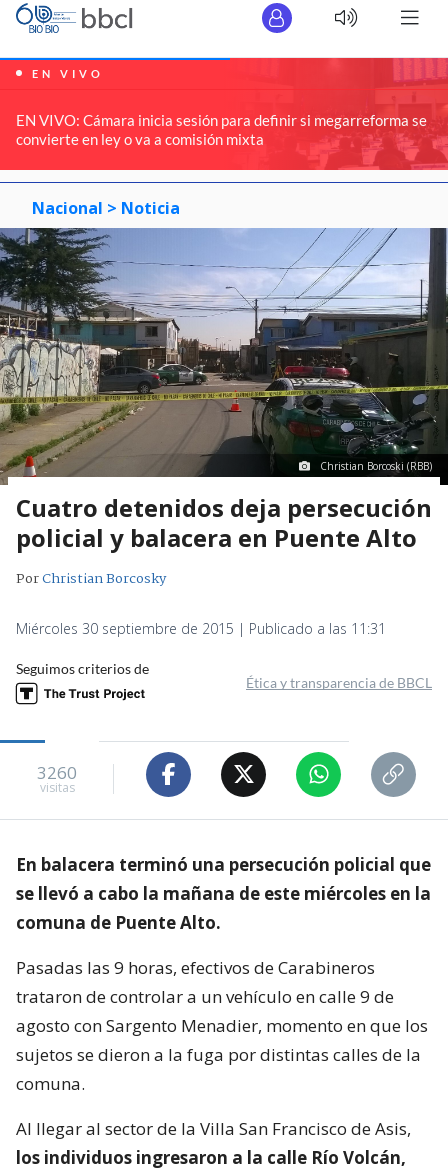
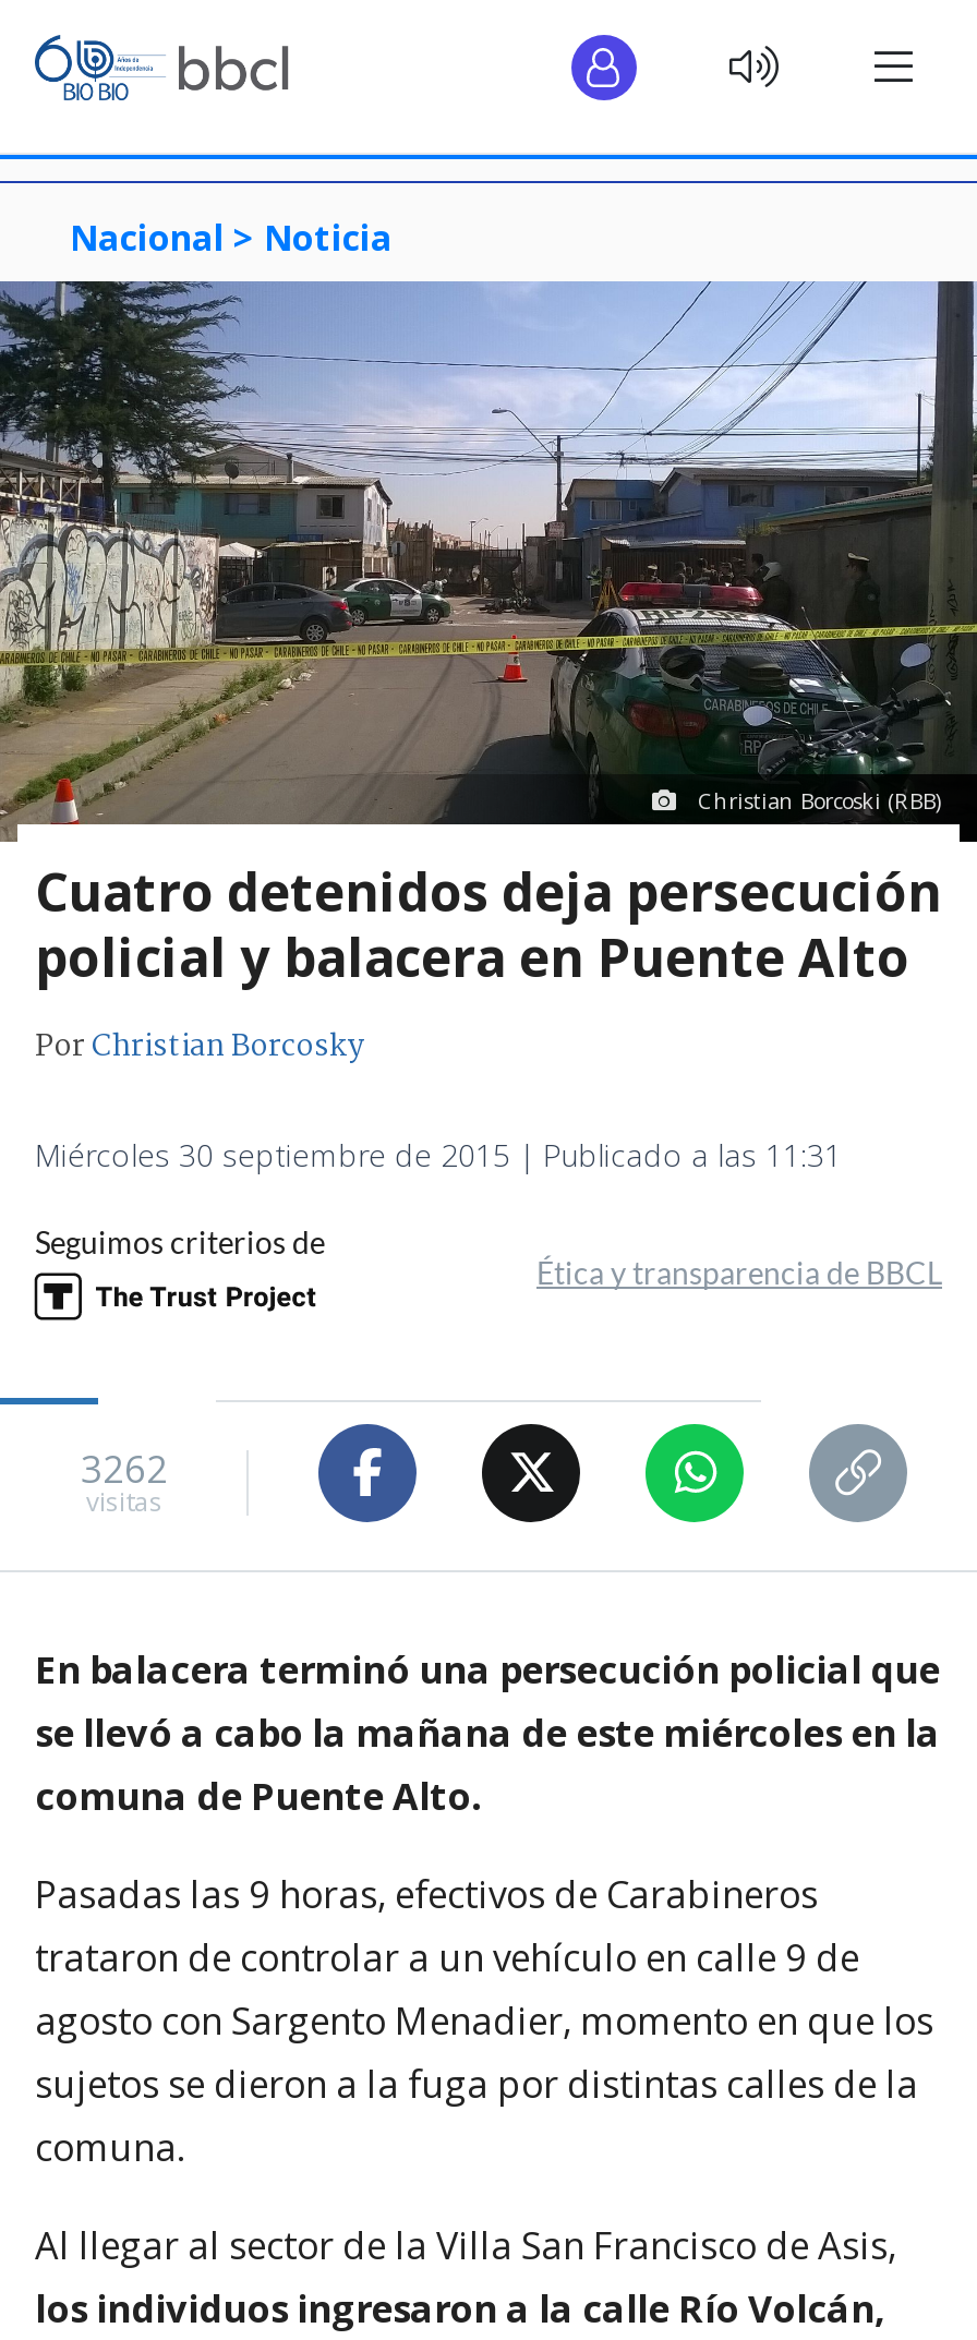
[3,57,445,172] [image] | EN VIVO | EN VIVO: Cámara inicia sesión para definir si megarreforma se | convierte en ley o va a comisión mixta -> none
[37,761,77,784] 3260 -> [81,1444,168,1495] 3262

